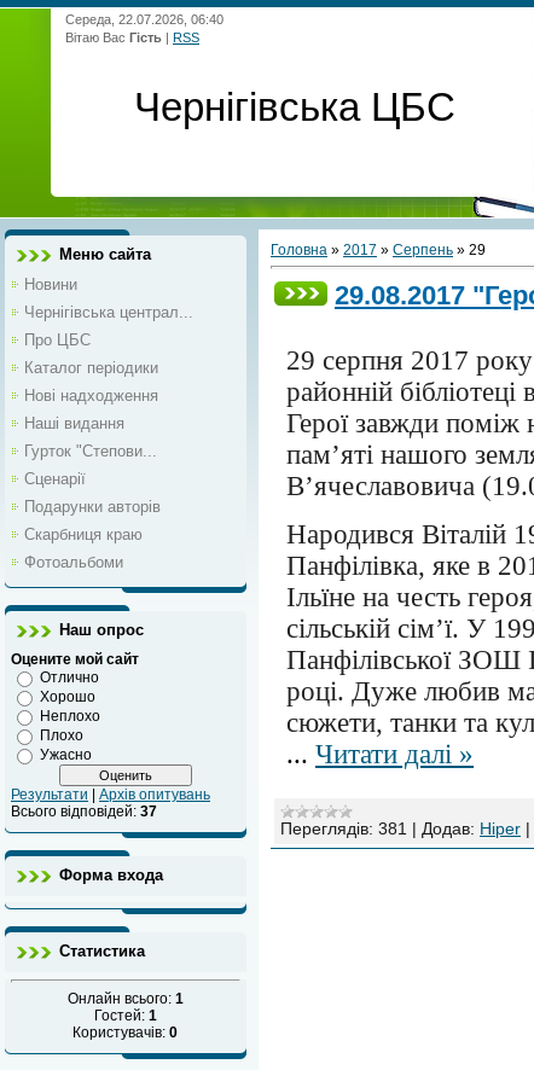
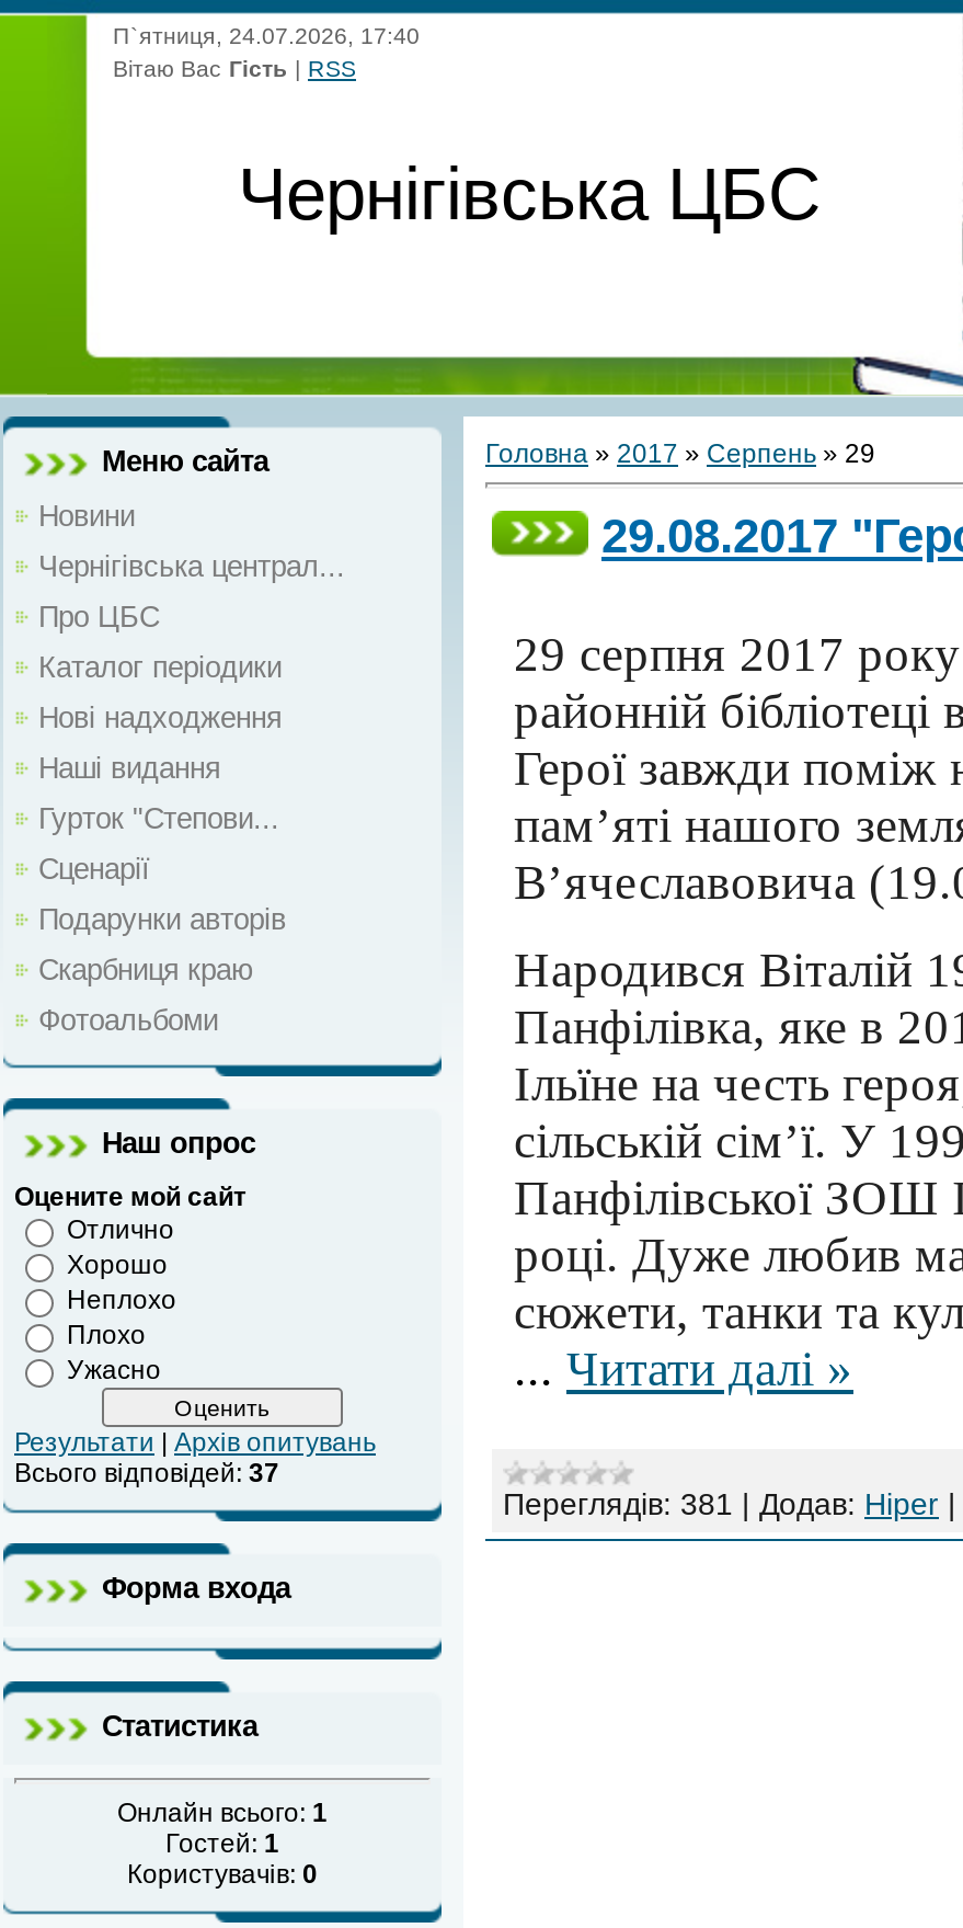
[65,12,224,27] Середа, 22.07.2026, 06:40 -> [113,22,420,48] П`ятниця, 24.07.2026, 17:40

